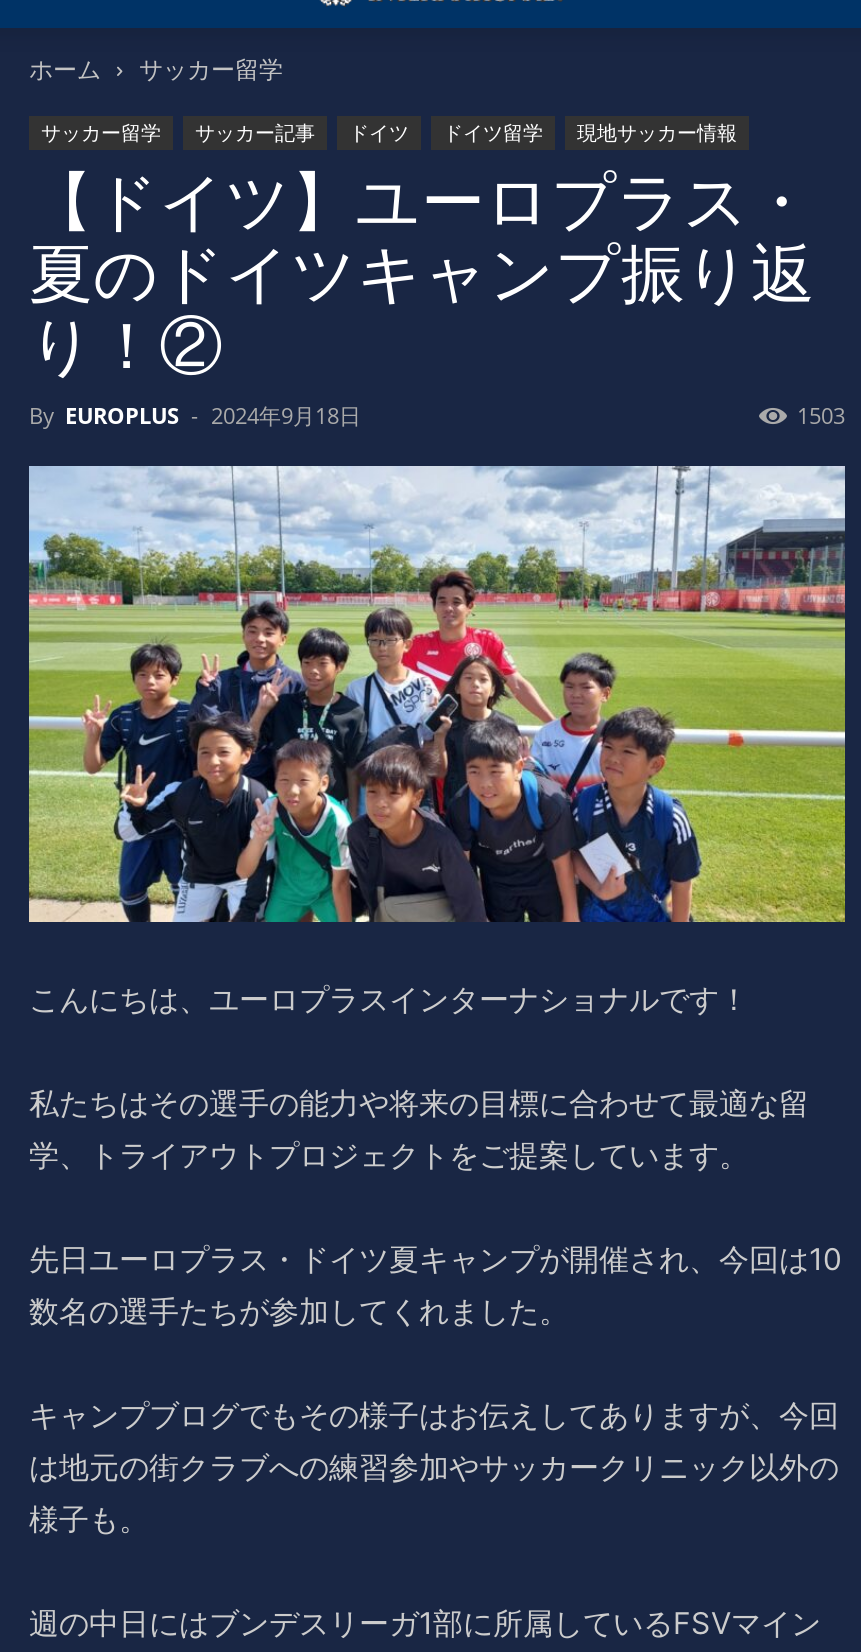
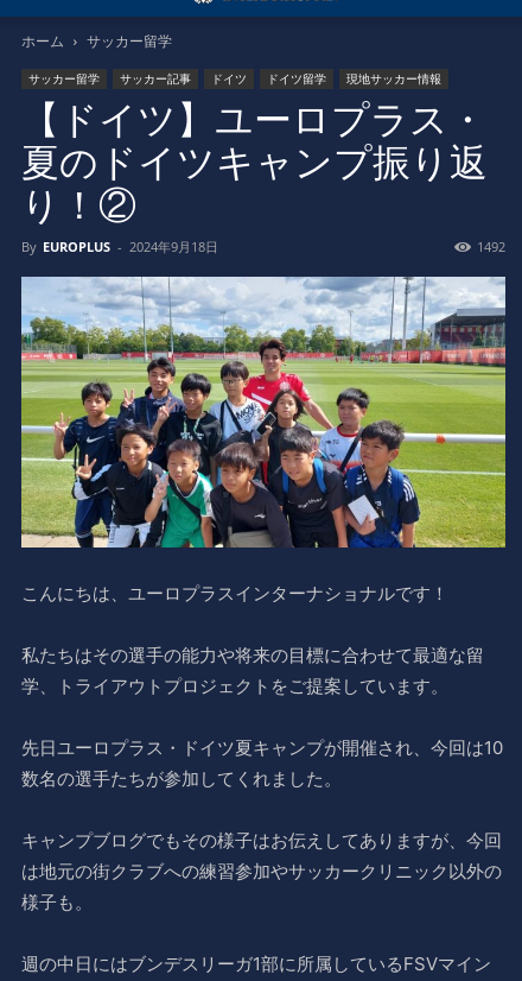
[797,400,845,430] 1503 -> [477,238,505,255] 1492

